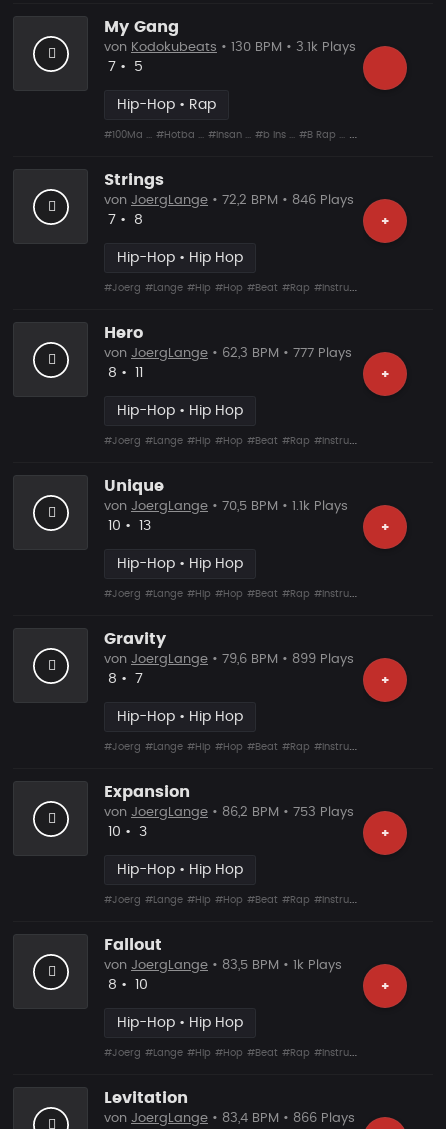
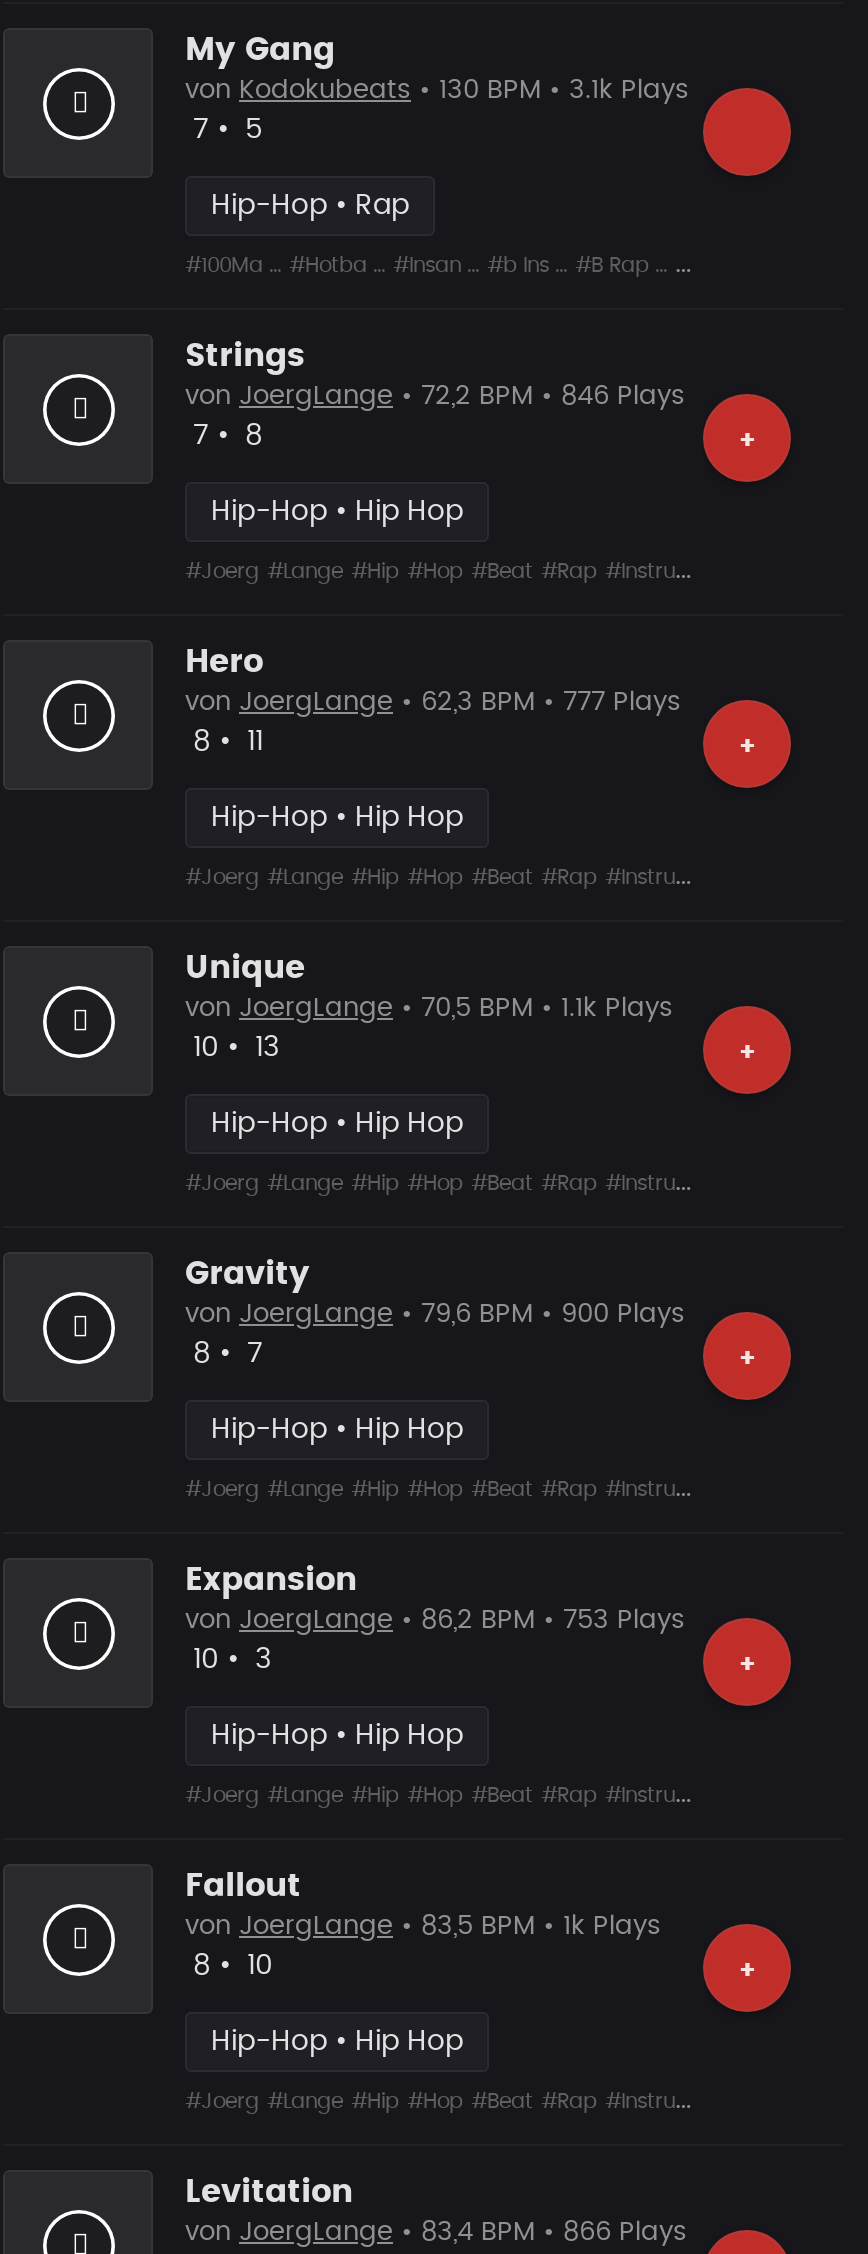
[104,653,354,666] von JoergLange • 79,6 BPM • 899 Plays -> [185,1302,685,1328] von JoergLange • 79,6 BPM • 900 Plays

